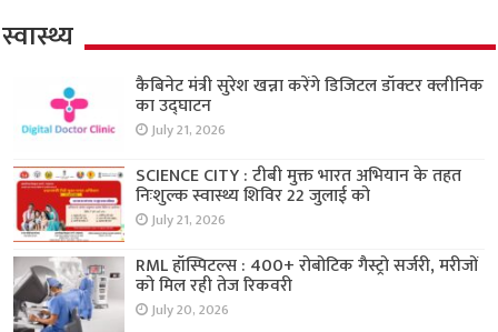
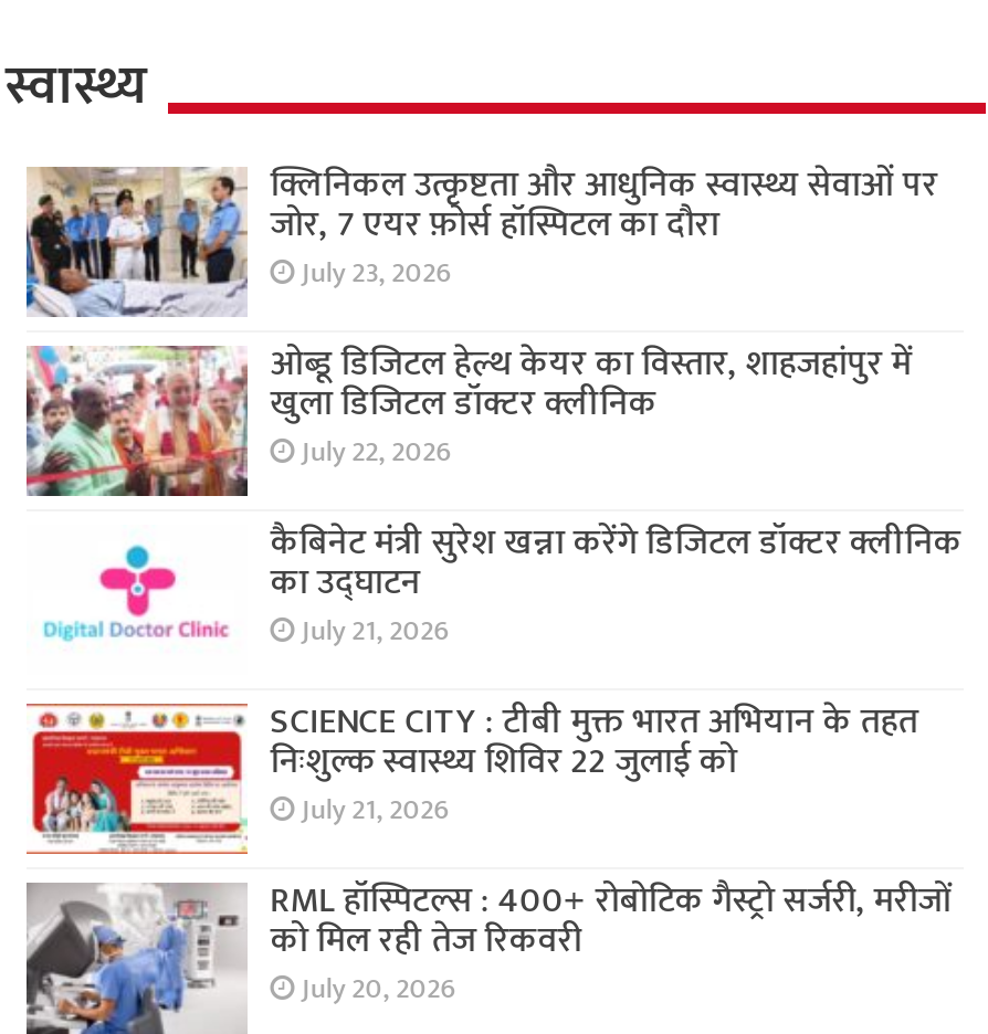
none -> [24,155,938,476] [image] | क्लिनिकल उत्कृष्टता और आधुनिक स्वास्थ्य सेवाओं पर | जोर, 7 एयर फ़ोर्स हॉस्पिटल का दौरा | July 23, 2026 | ओब्डू डिजिटल हेल्थ केयर का विस्तार, शाहजहांपुर में | खुला डिजिटल डॉक्टर क्लीनिक | July 22, 2026
none -> [24,346,250,498] [image]

